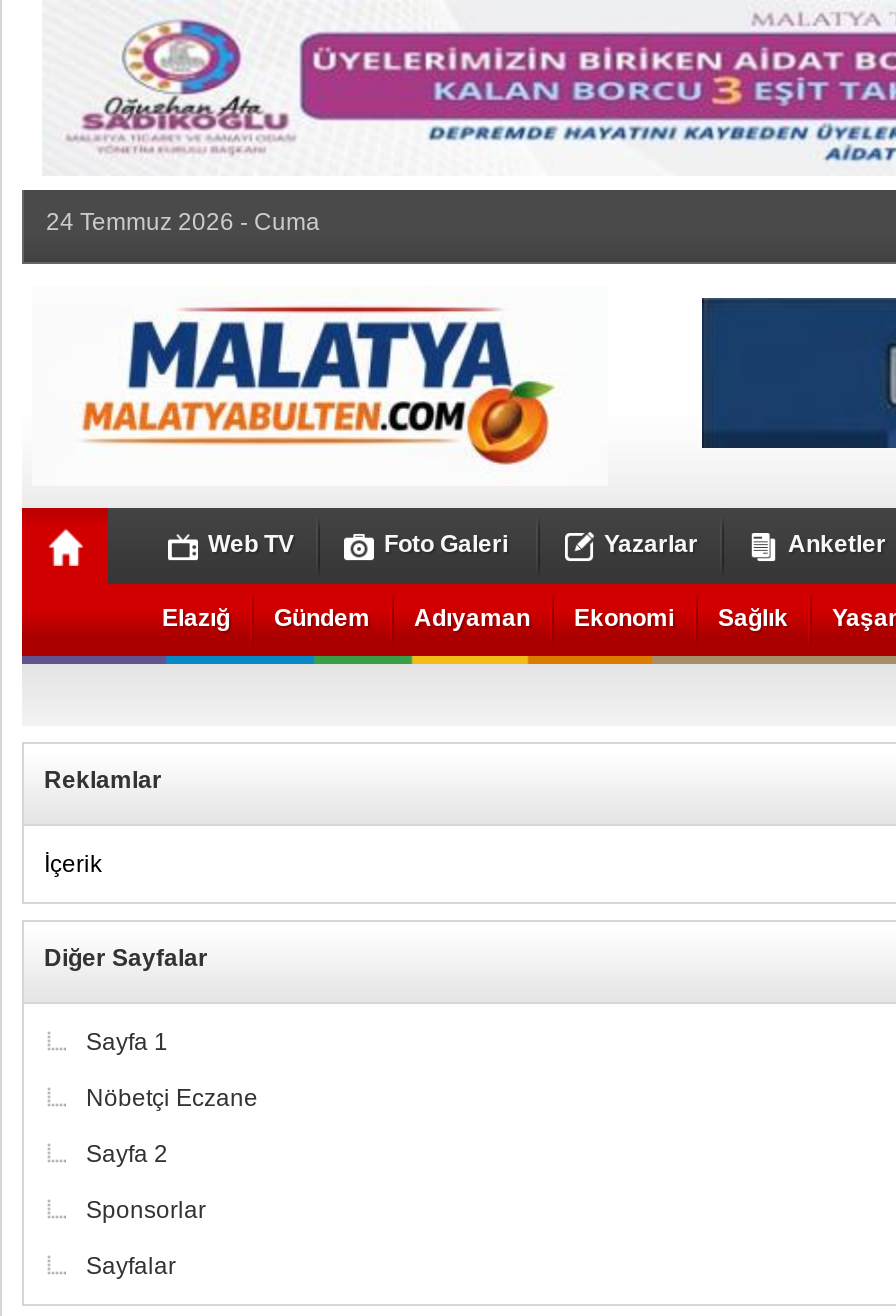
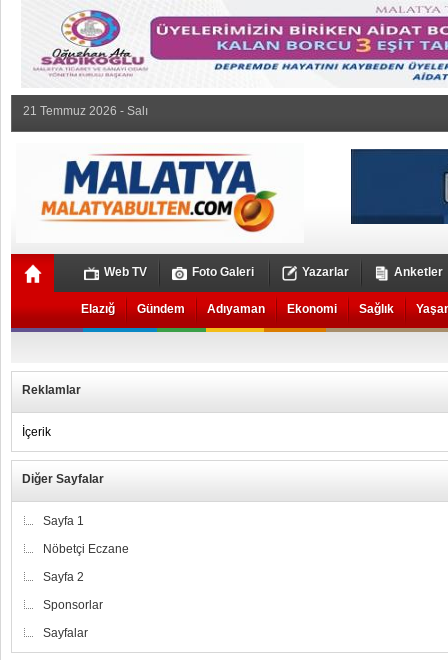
[46,208,320,236] 24 Temmuz 2026 - Cuma -> [23,104,148,118] 21 Temmuz 2026 - Salı

